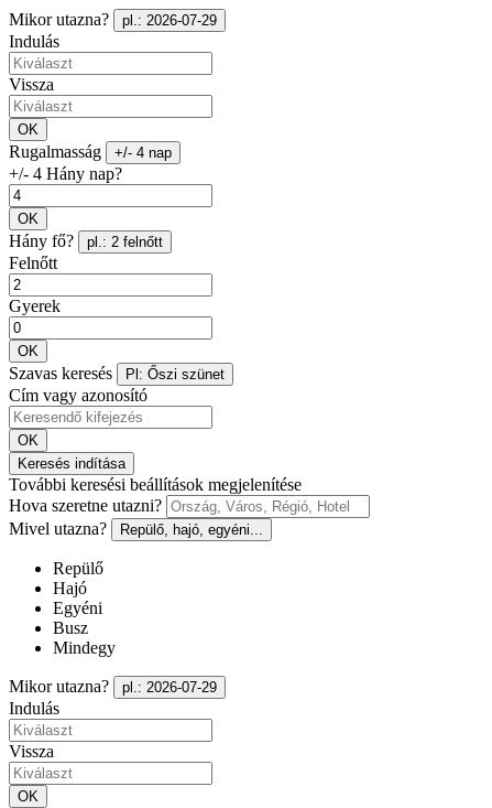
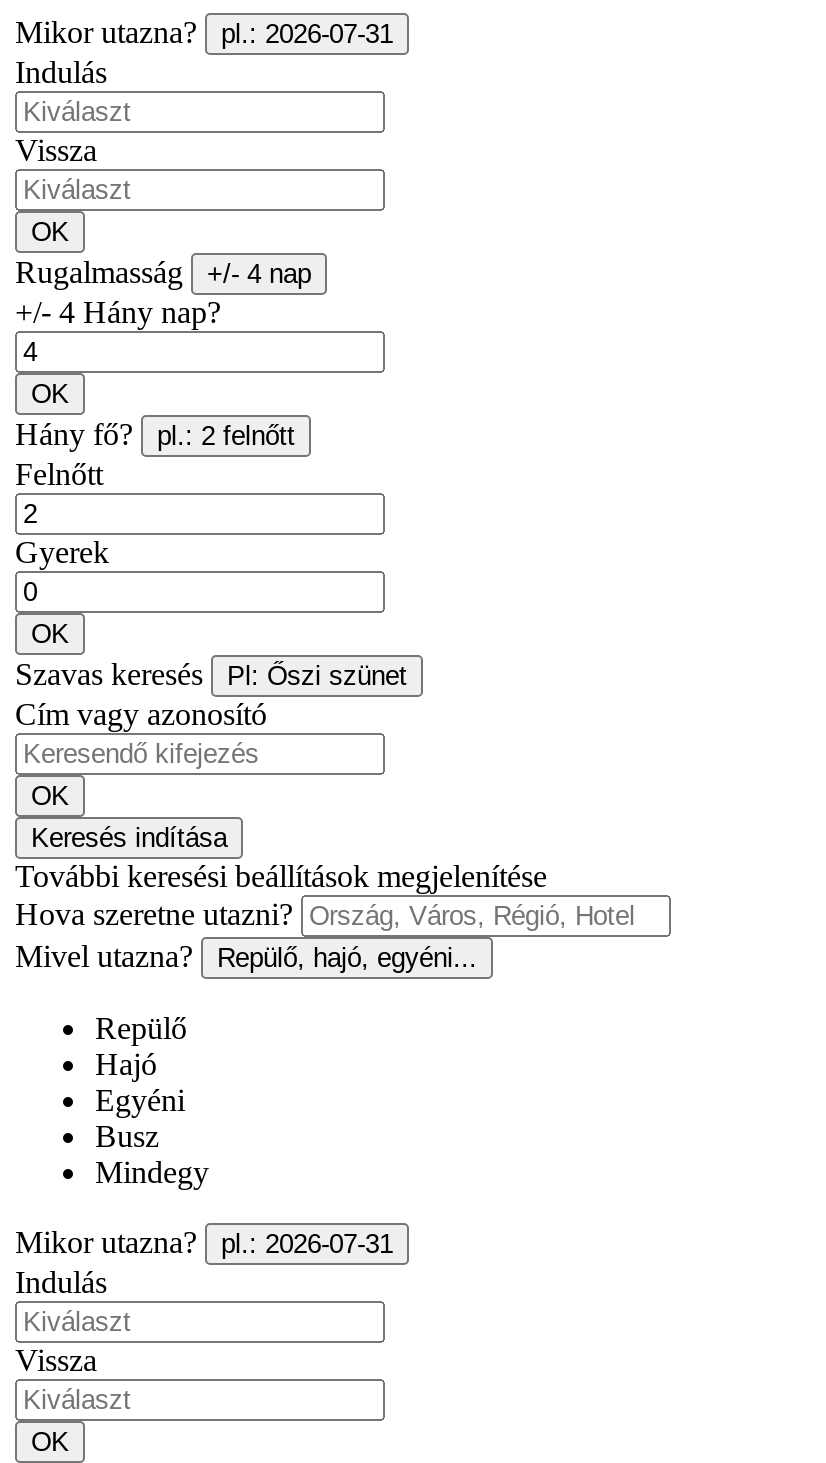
[9,10,217,29] Mikor utazna? pl.: 2026-07-29 -> [15,15,393,49] Mikor utazna? pl.: 2026-07-31
[9,677,217,696] Mikor utazna? pl.: 2026-07-29 -> [15,1225,393,1259] Mikor utazna? pl.: 2026-07-31

